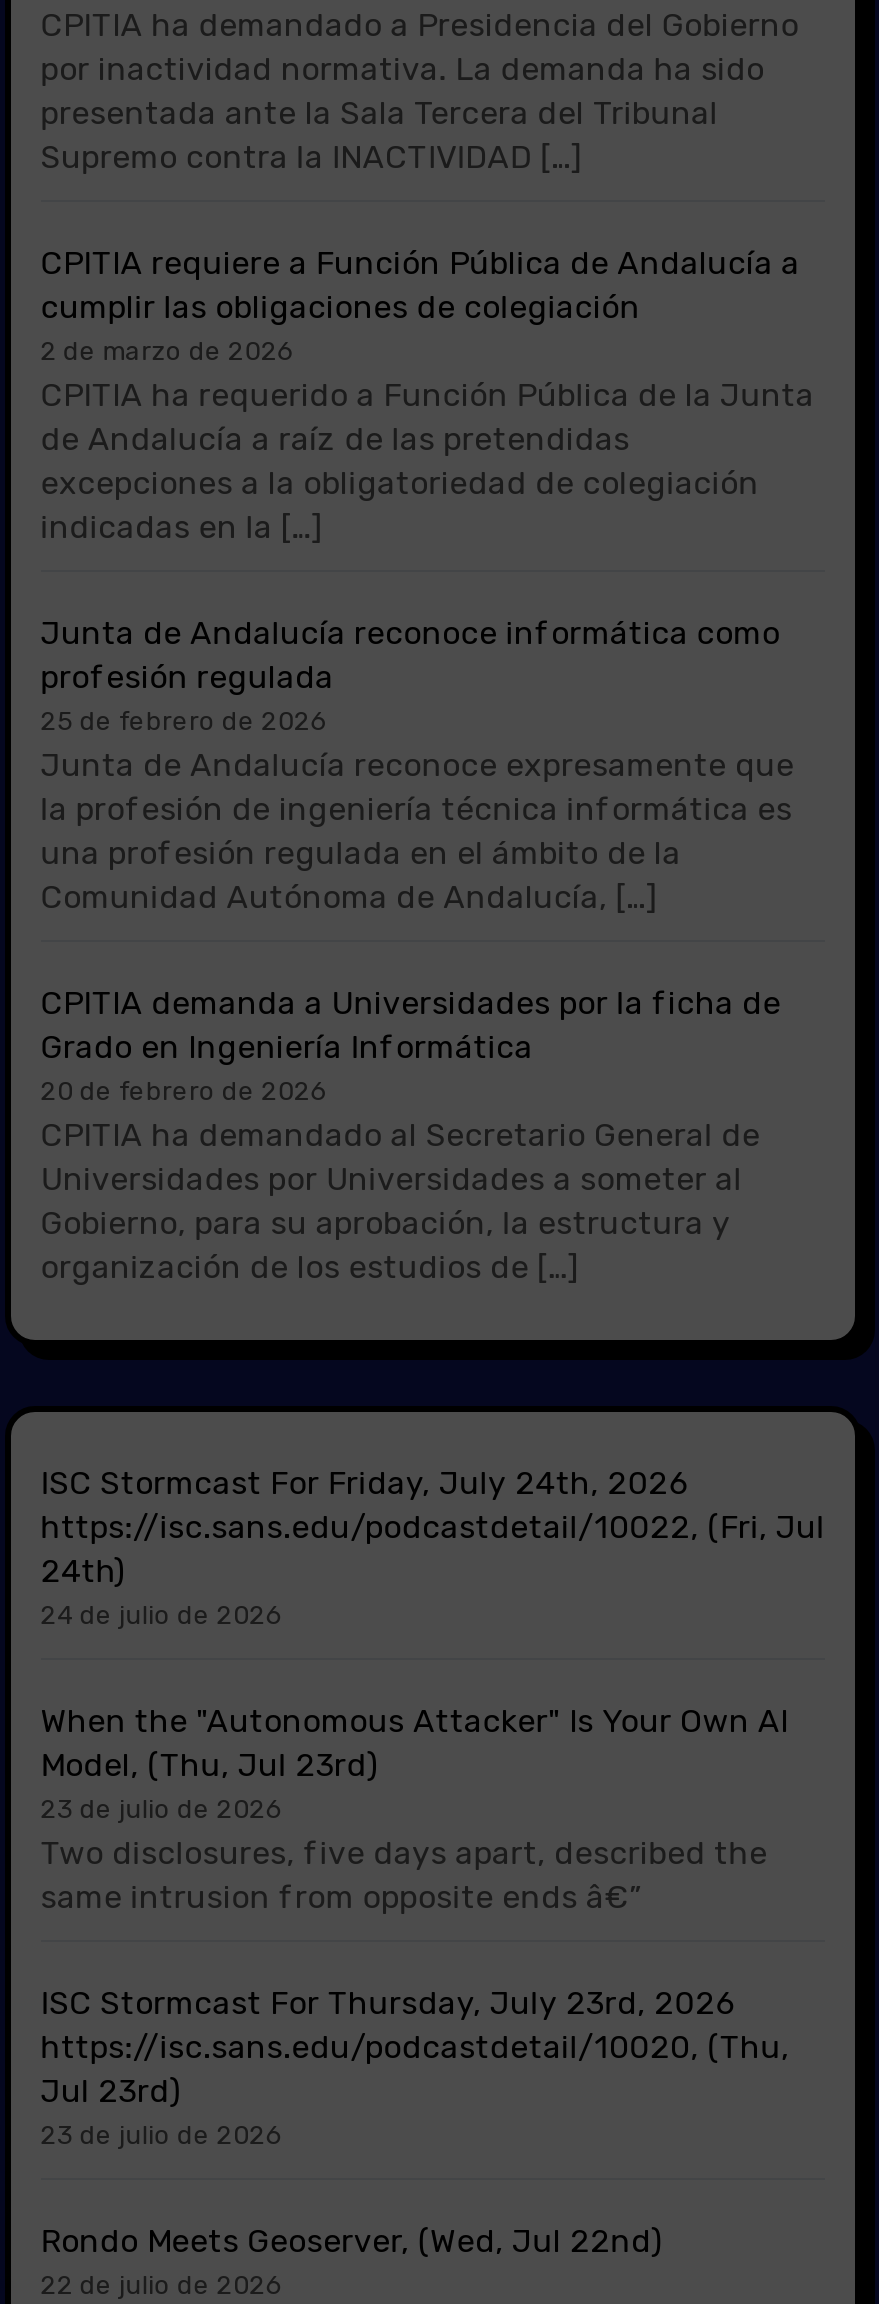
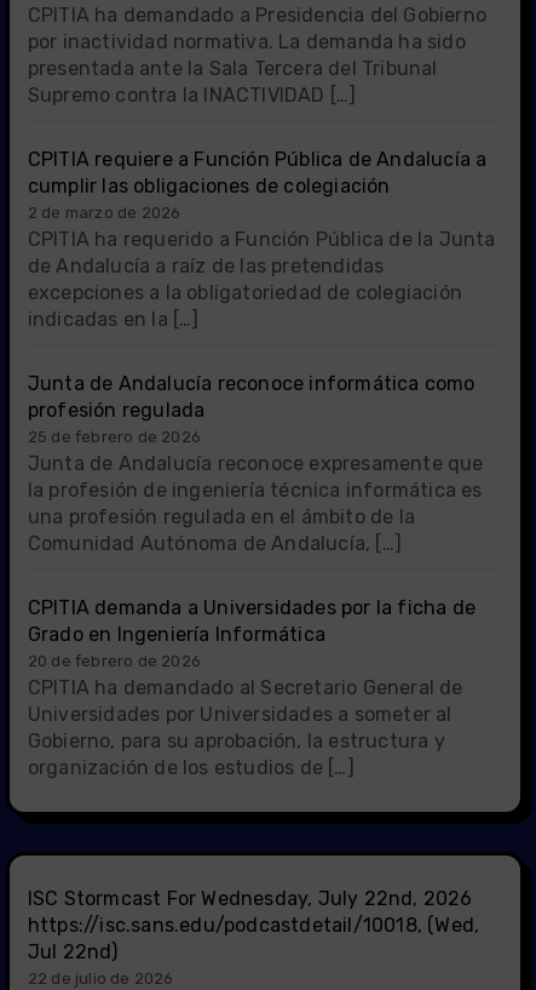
[41,1464,825,2260] ISC Stormcast For Friday, July 24th, 2026 | https://isc.sans.edu/podcastdetail/10022, (Fri, Jul | 24th) | 24 de julio de 2026 | When the "Autonomous Attacker" Is Your Own AI | Model, (Thu, Jul 23rd) | 23 de julio de 2026 | Two disclosures, five days apart, described the | same intrusion from opposite ends â€” | ISC Stormcast For Thursday, July 23rd, 2026 | https://isc.sans.edu/podcastdetail/10020, (Thu, | Jul 23rd) | 23 de julio de 2026 | Rondo Meets Geoserver, (Wed, Jul 22nd) -> [28,887,479,963] ISC Stormcast For Wednesday, July 22nd, 2026 | https://isc.sans.edu/podcastdetail/10018, (Wed, | Jul 22nd)

